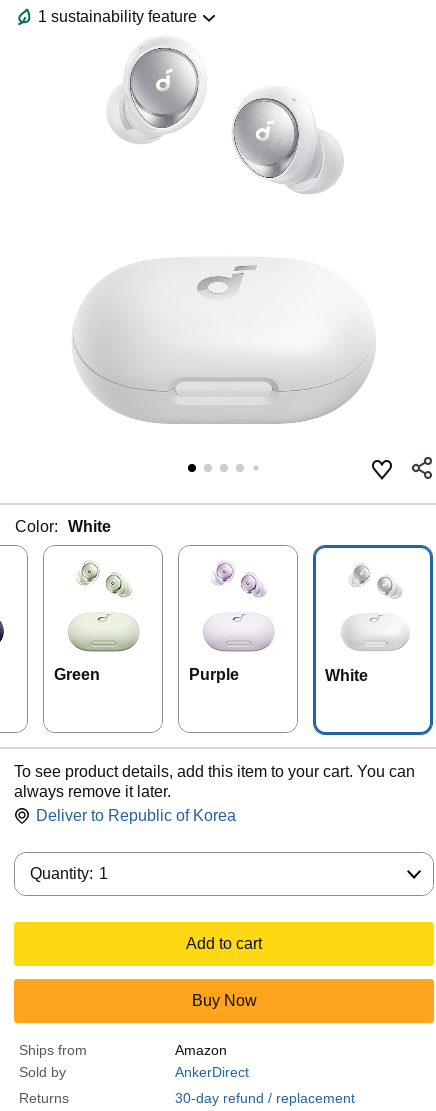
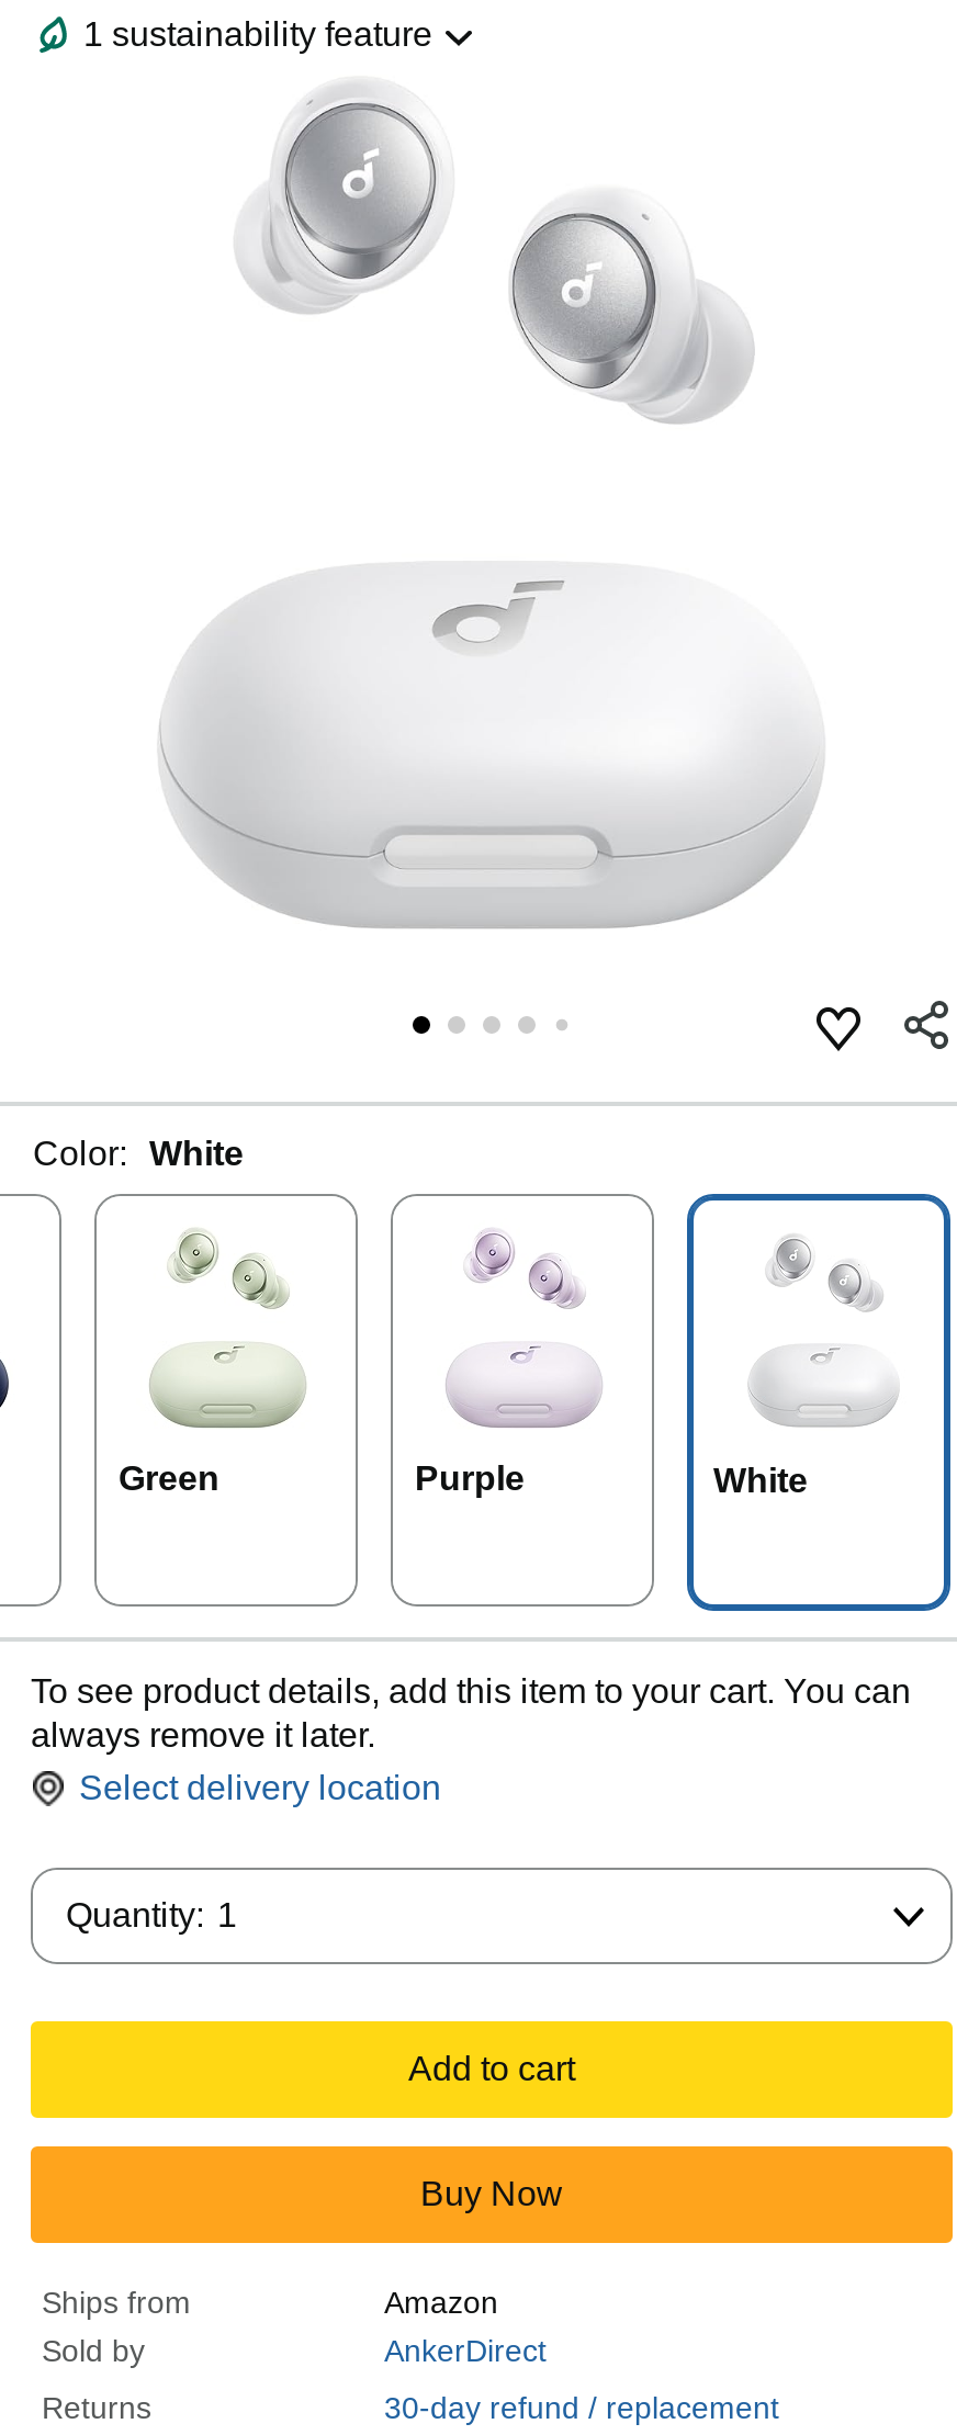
[36,807,236,824] Deliver to Republic of Korea -> [79,1769,441,1807] Select delivery location

